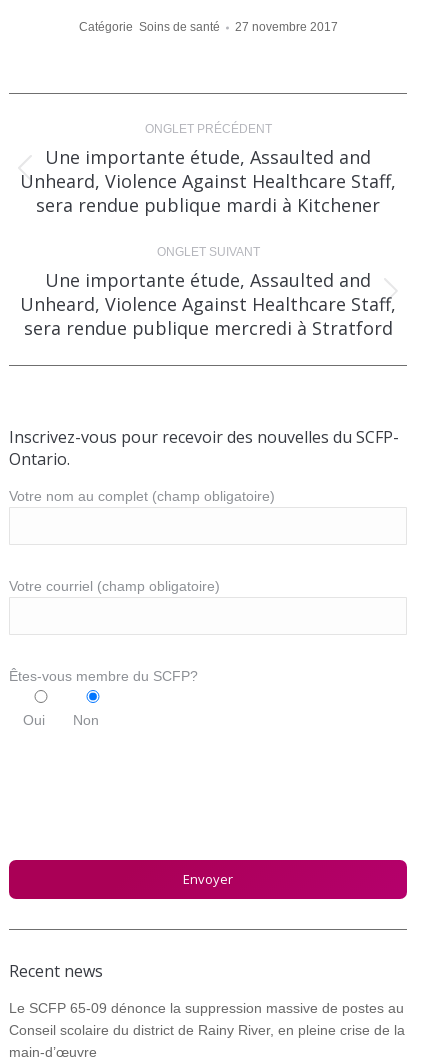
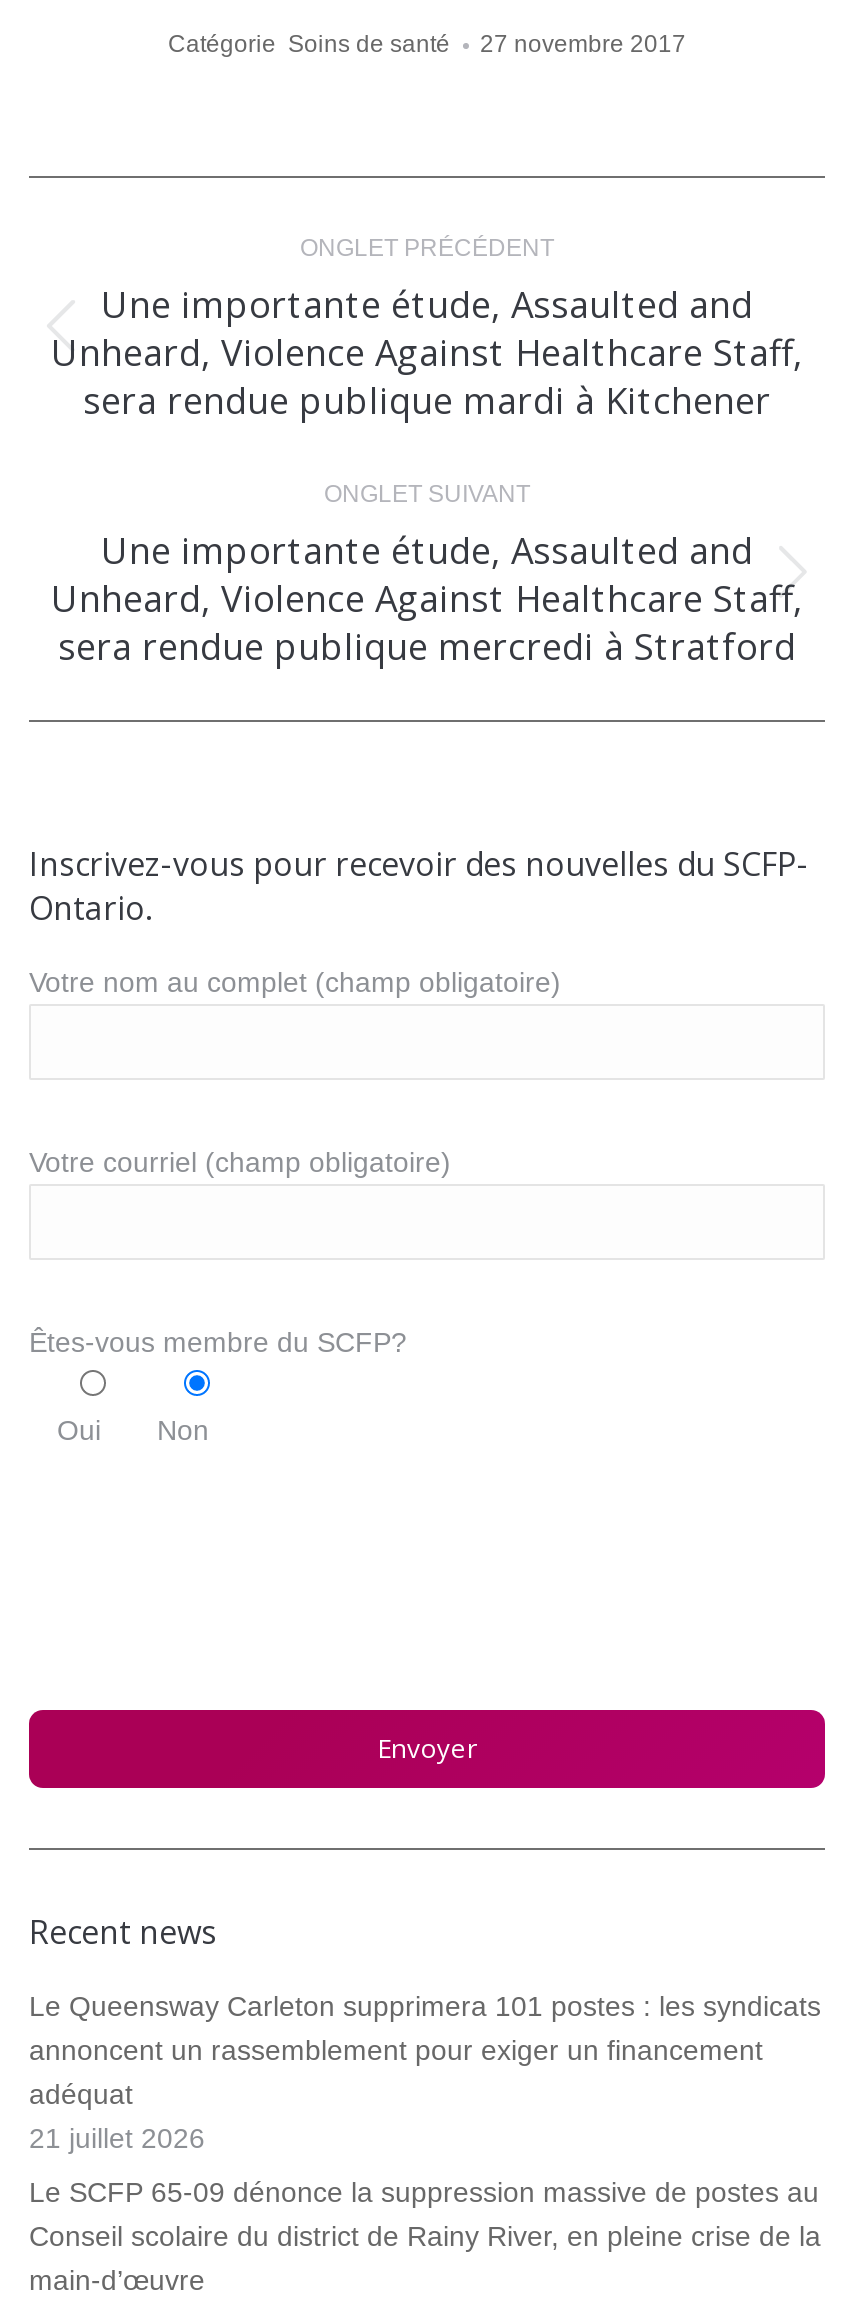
none -> [29,1990,821,2154] Le Queensway Carleton supprimera 101 postes : les syndicats | annoncent un rassemblement pour exiger un financement | adéquat | 21 juillet 2026

